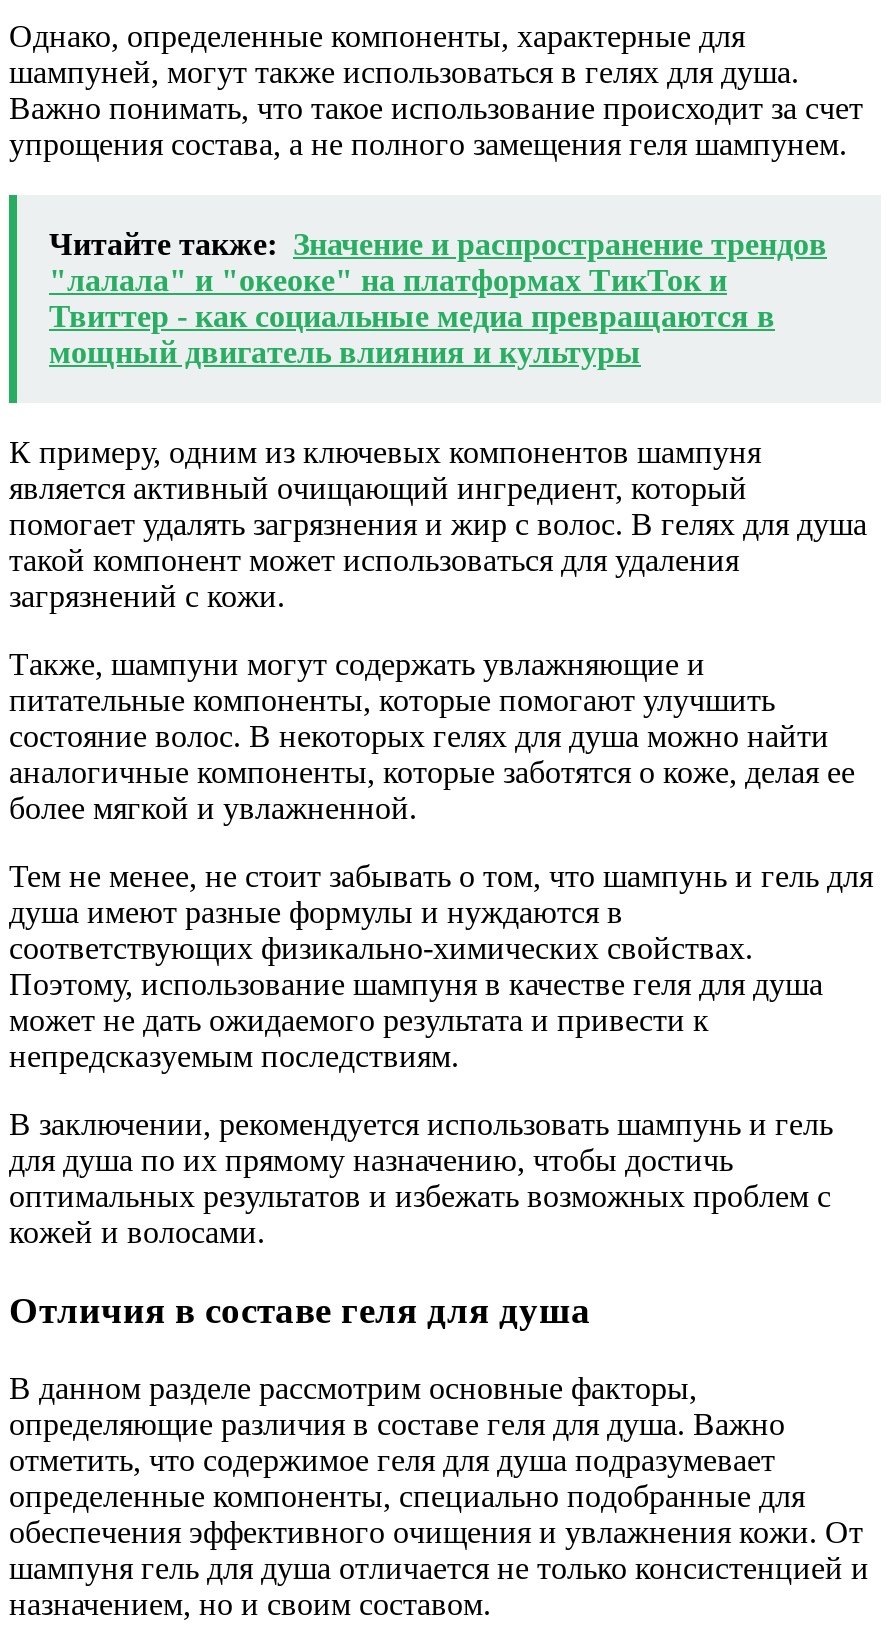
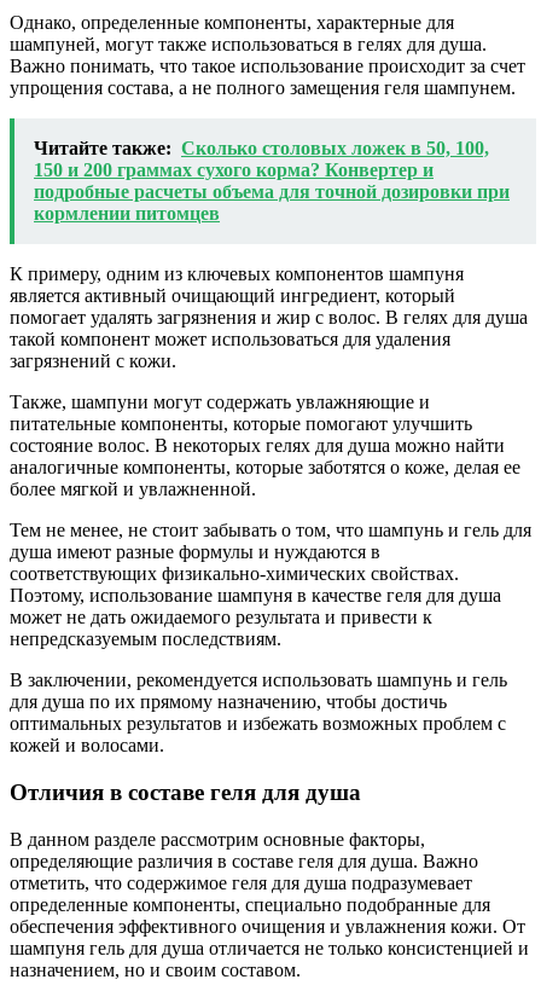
[49,227,827,369] Читайте также: Значение и распространение трендов | "лалала" и "океоке" на платформах ТикТок и | Твиттер - как социальные медиа превращаются в | мощный двигатель влияния и культуры -> [34,138,510,224] Читайте также: Сколько столовых ложек в 50, 100, | 150 и 200 граммах сухого корма? Конвертер и | подробные расчеты объема для точной дозировки при | кормлении питомцев

